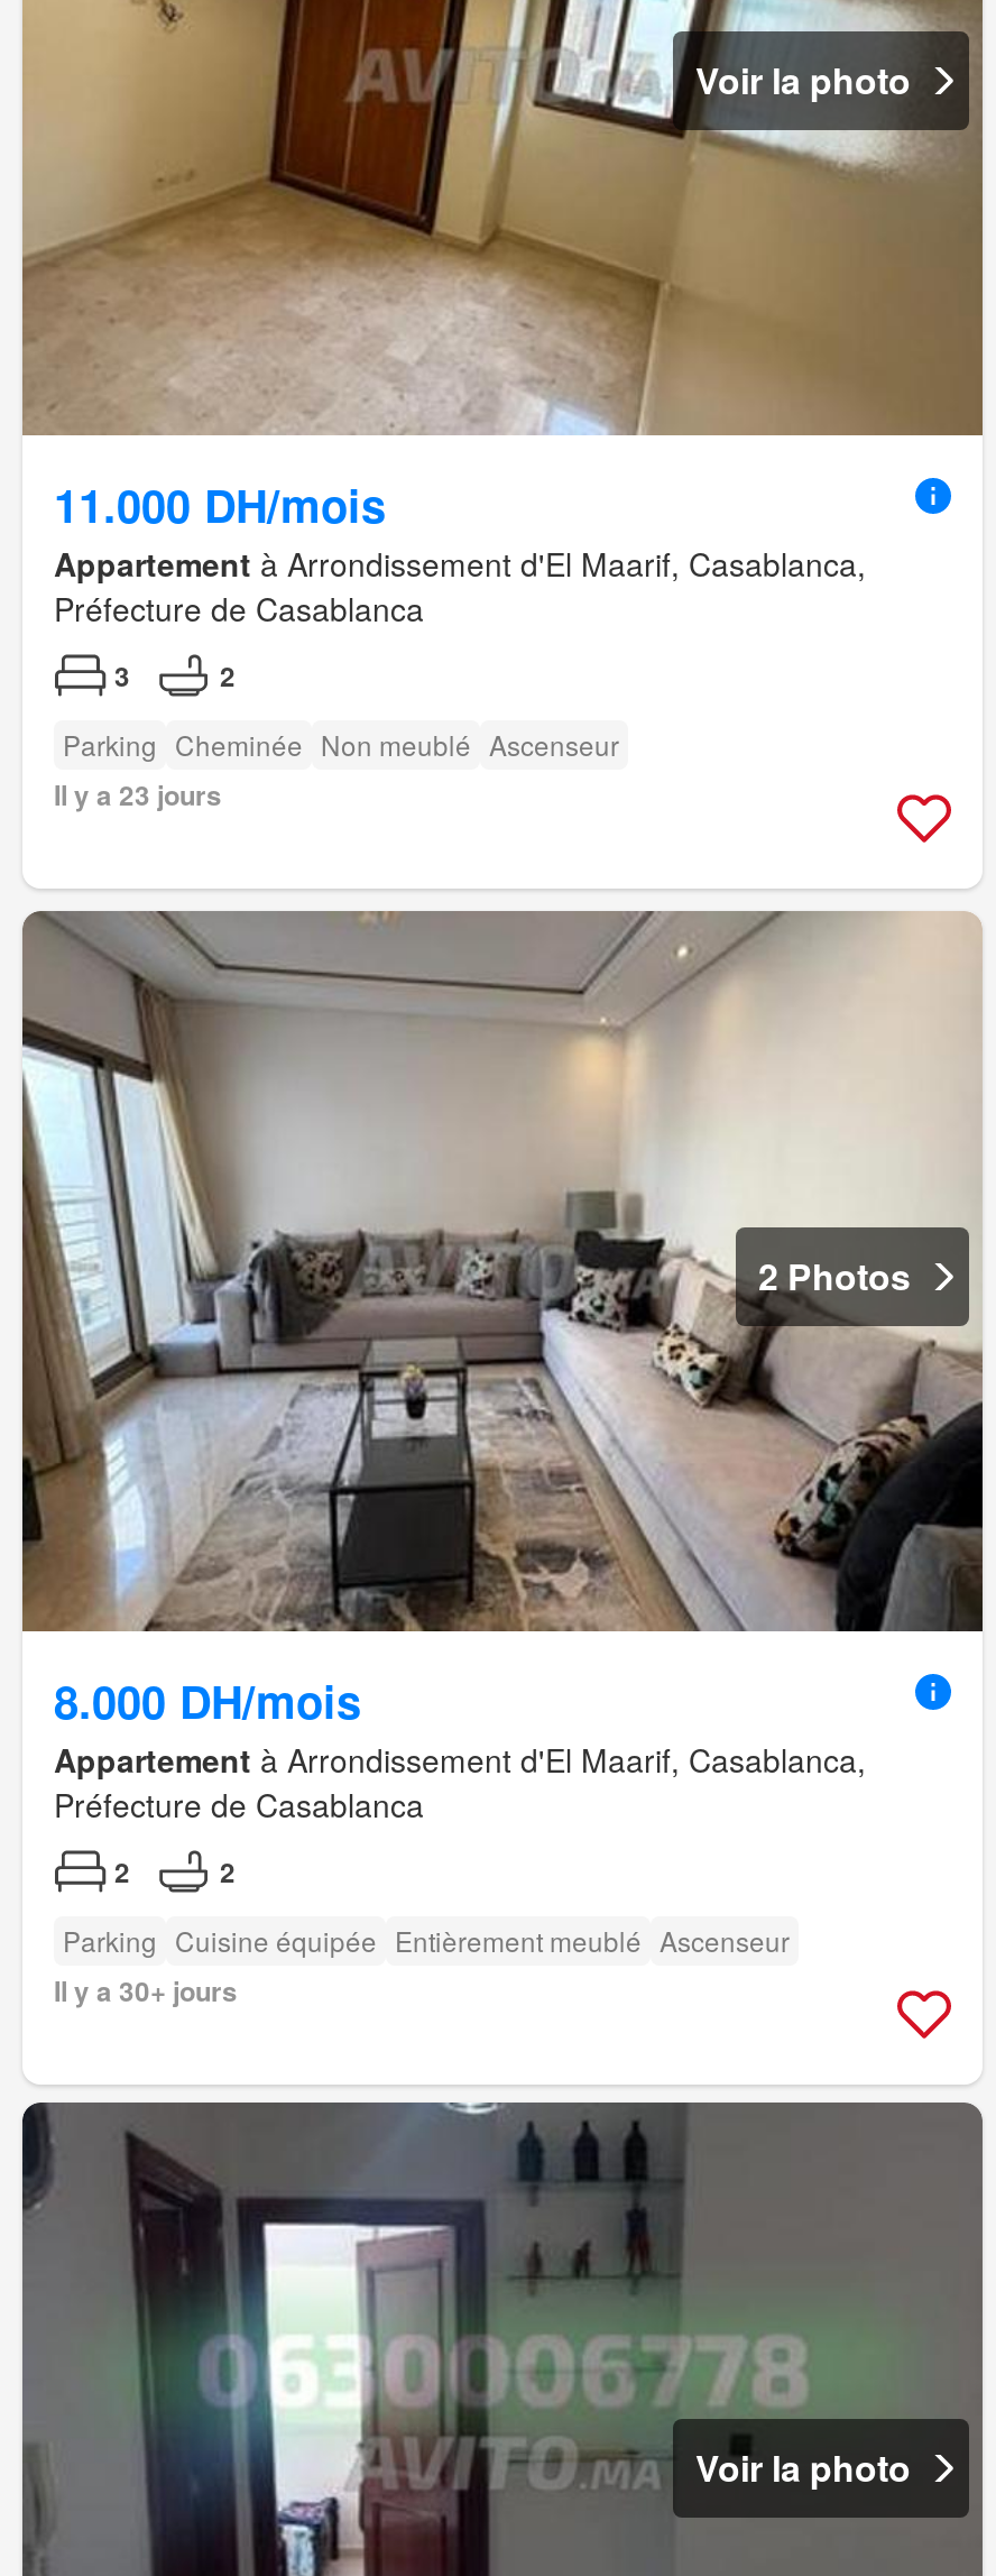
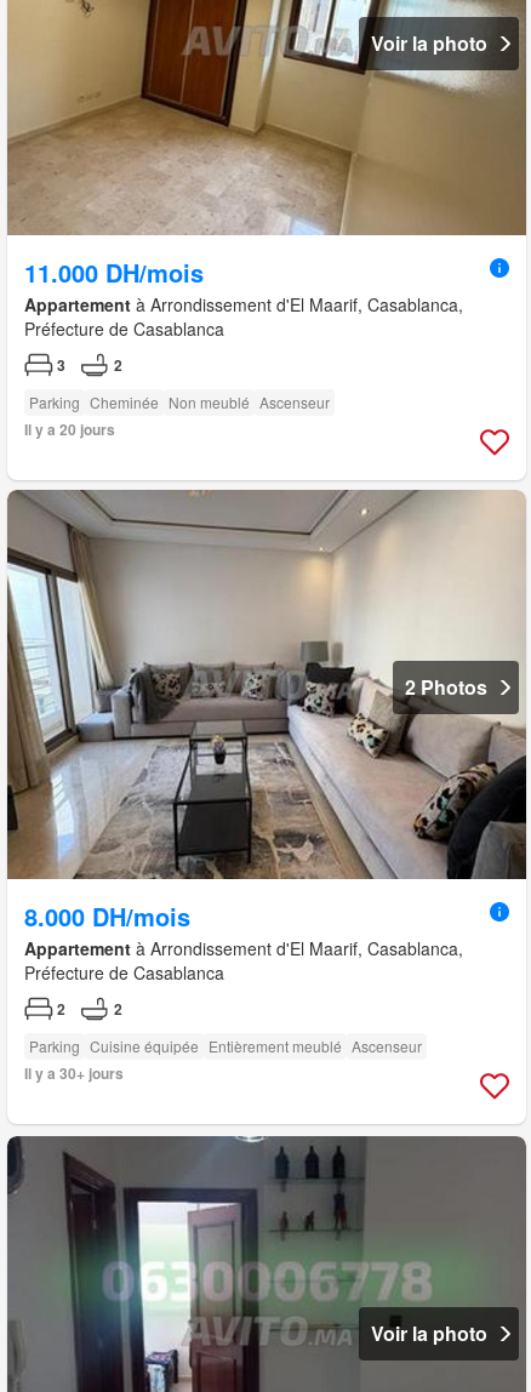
[54,774,222,815] Il y a 23 jours -> [24,418,115,440] Il y a 20 jours

